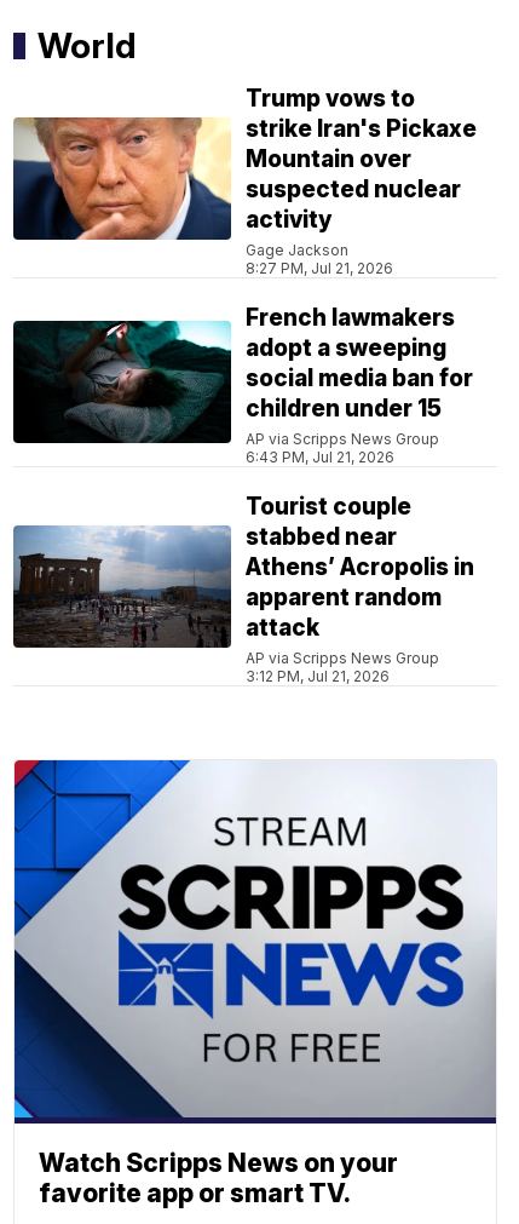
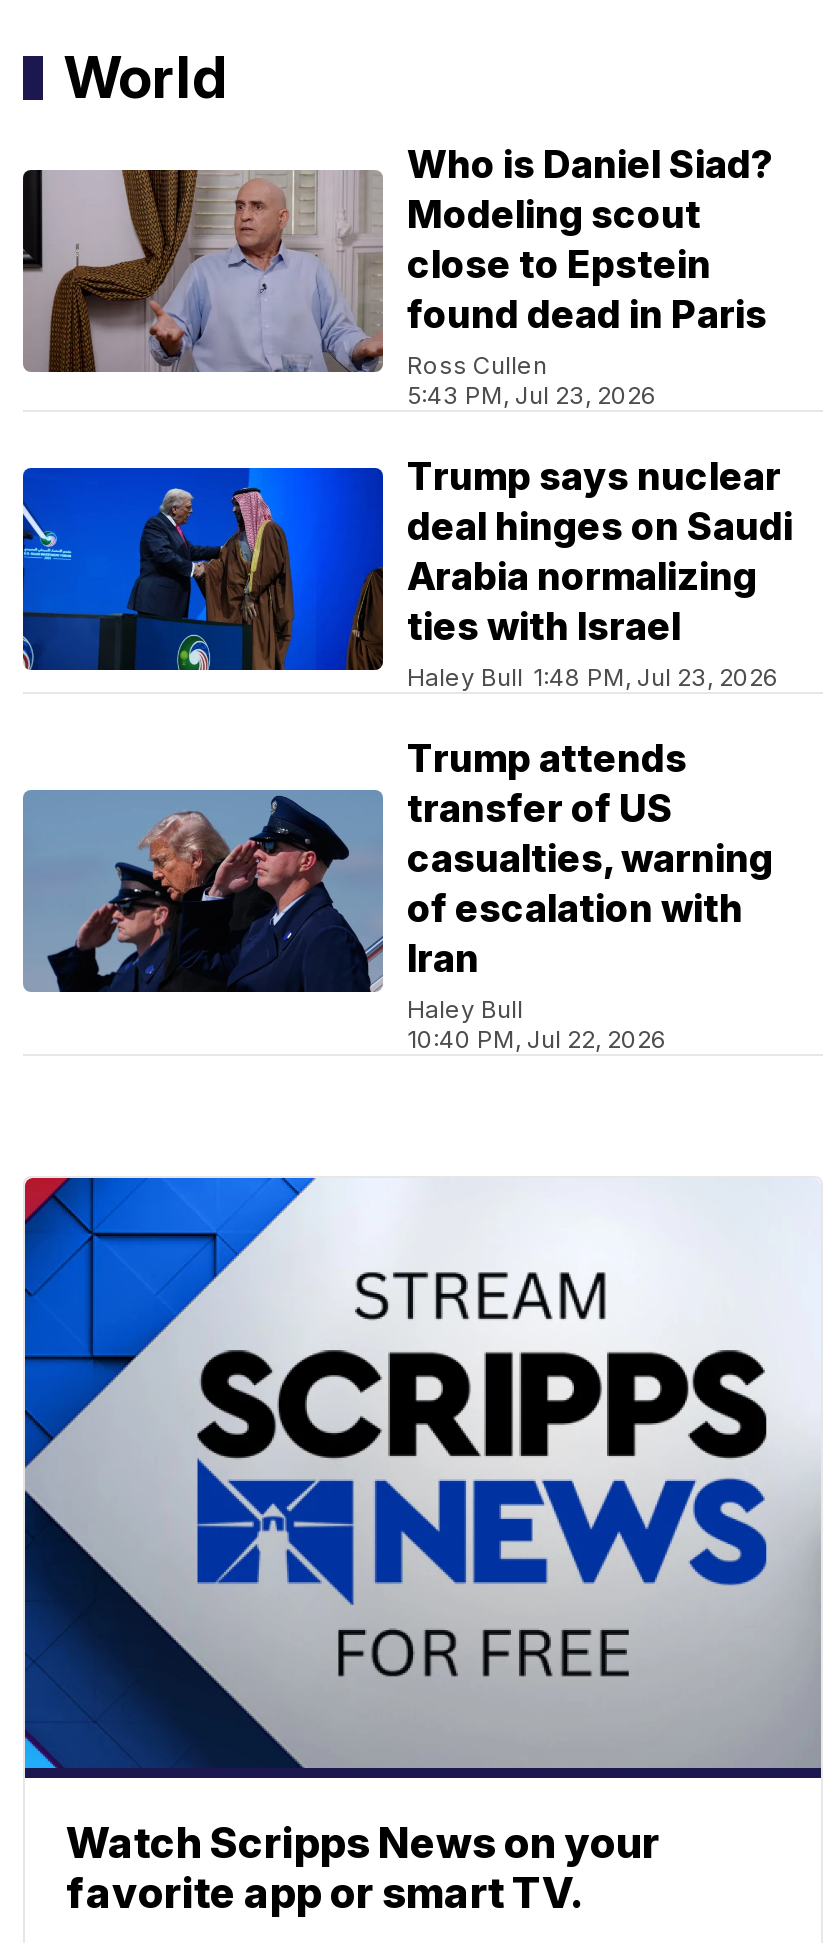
[13,85,477,278] [image] | Trump vows to | strike Iran's Pickaxe | Mountain over | suspected nuclear | activity | Gage Jackson | 8:27 PM, Jul 21, 2026 -> [23,143,773,411] [image] | Who is Daniel Siad? | Modeling scout | close to Epstein | found dead in Paris | Ross Cullen | 5:43 PM, Jul 23, 2026
[12,304,473,467] [image] | French lawmakers | adopt a sweeping | social media ban for | children under 15 | AP via Scripps News Group | 6:43 PM, Jul 21, 2026 -> [21,455,793,693] [image] | Trump says nuclear | deal hinges on Saudi | Arabia normalizing | ties with Israel | Haley Bull 1:48 PM, Jul 23, 2026
[13,493,474,686] [image] | Tourist couple | stabbed near | Athens’ Acropolis in | apparent random | attack | AP via Scripps News Group | 3:12 PM, Jul 21, 2026 -> [25,737,773,1055] [image] | Trump attends | transfer of US | casualties, warning | of escalation with | Iran | Haley Bull | 10:40 PM, Jul 22, 2026

